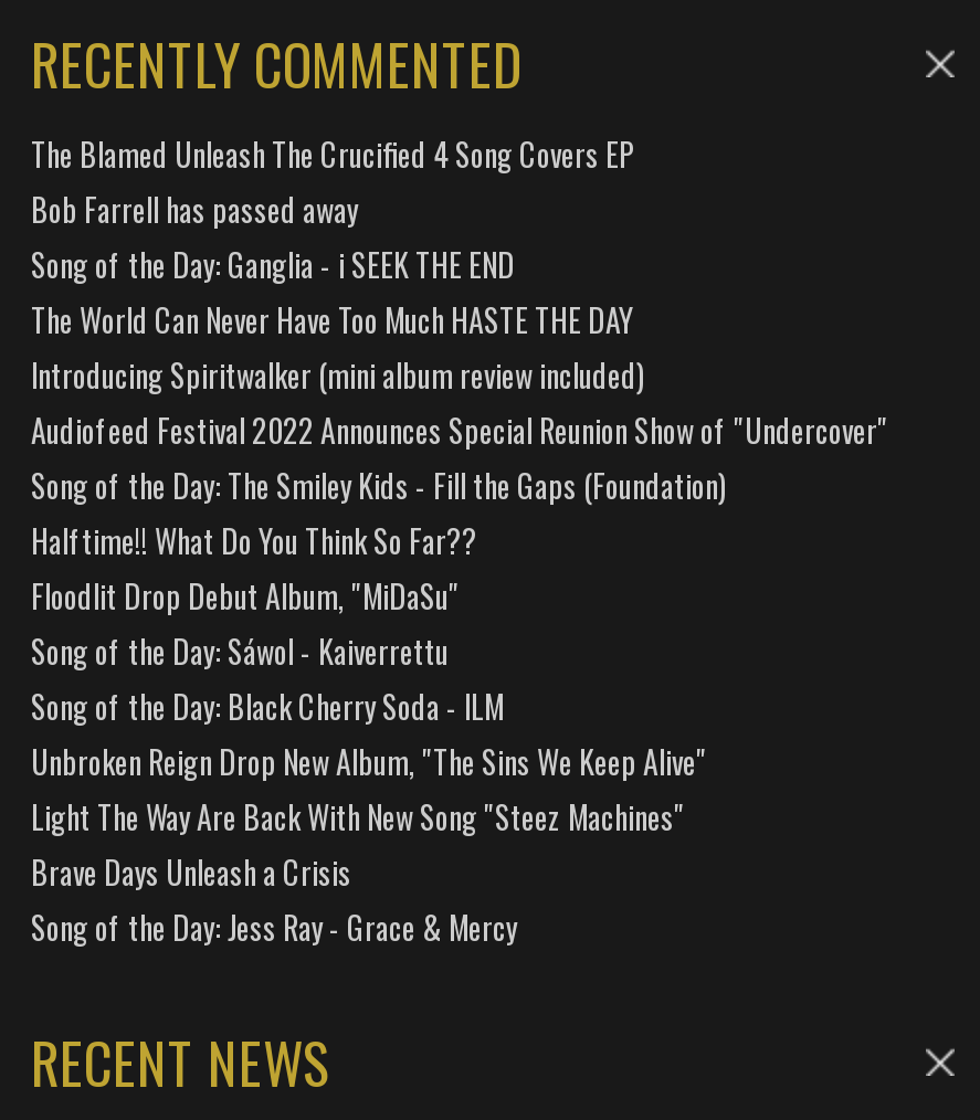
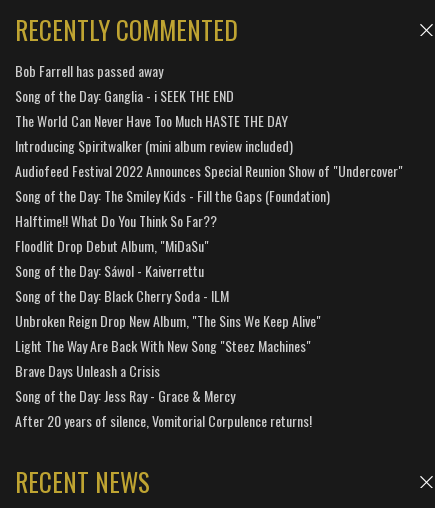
[31,130,634,177] The Blamed Unleash The Crucified 4 Song Covers EP -> none
moved [31,186,888,950] -> [15,60,403,406]: Bob Farrell has passed away | Song of the Day: Ganglia - i SEEK THE END | The World Can Never Have Too Much HASTE THE DAY | ... | Brave Days Unleash a Crisis | Song of the Day: Jess Ray - Grace & Mercy
none -> [15,410,312,431] After 20 years of silence, Vomitorial Corpulence returns!

